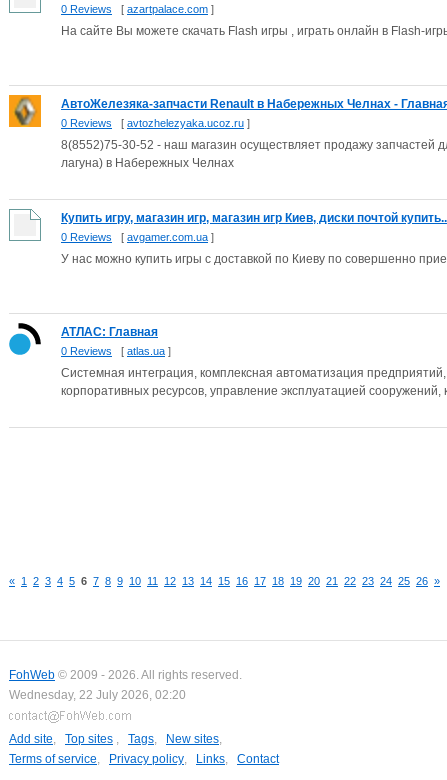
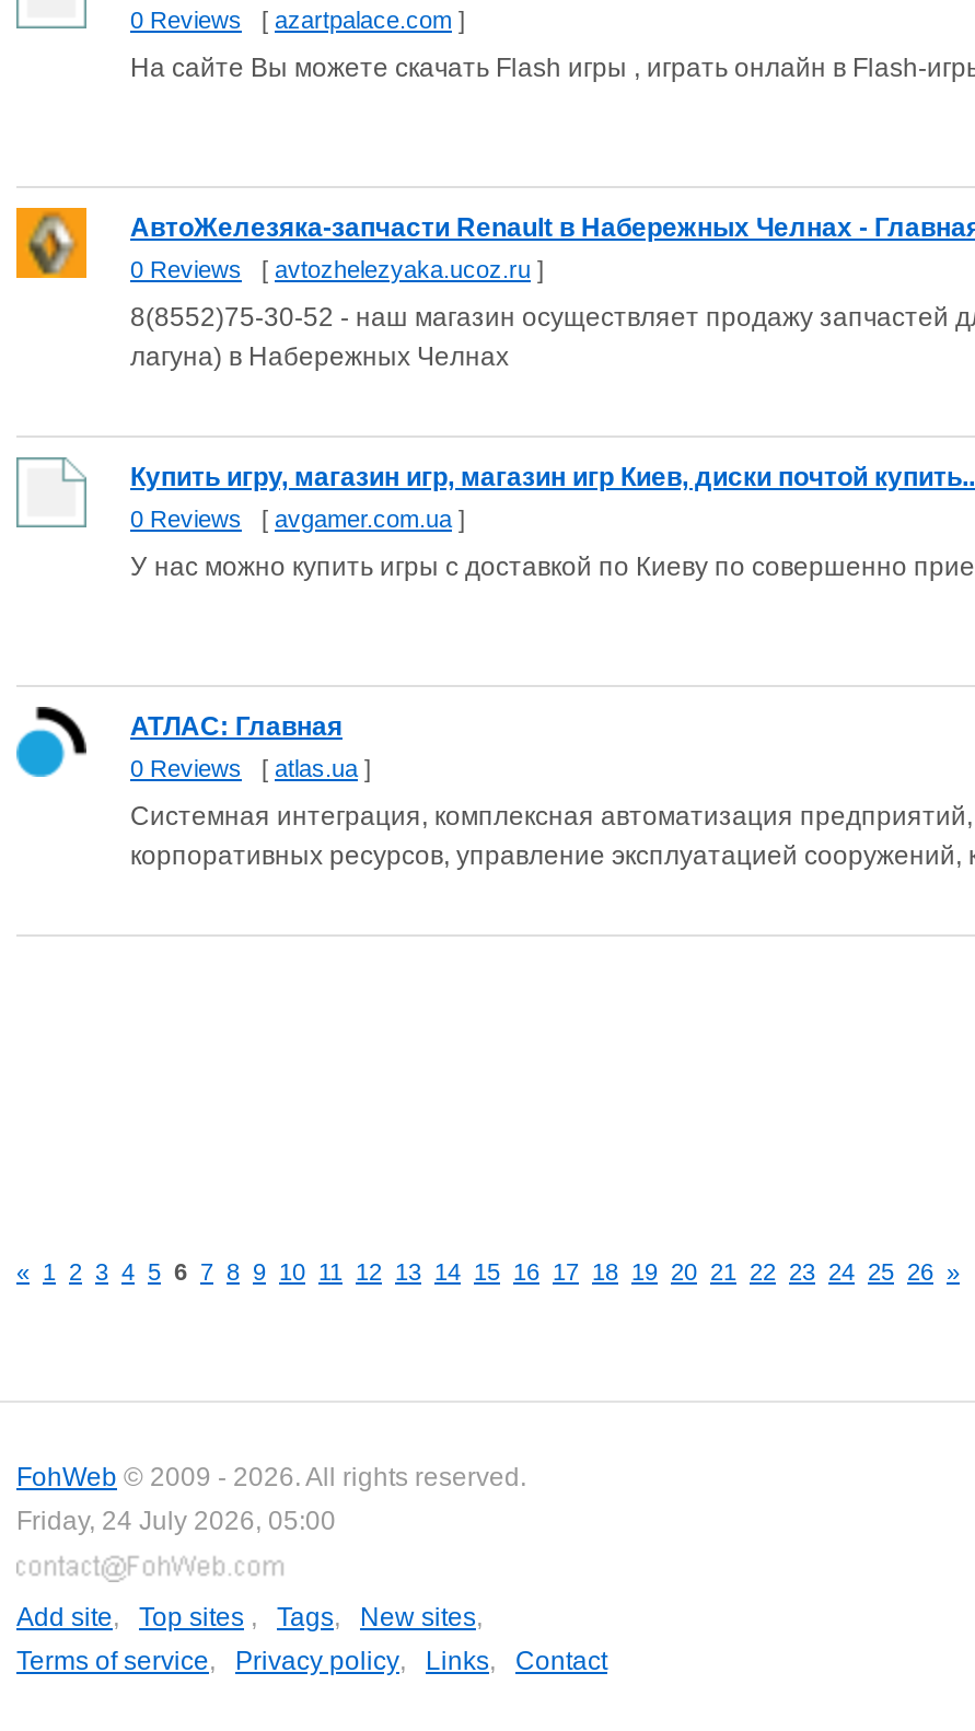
[9,688,186,702] Wednesday, 22 July 2026, 02:20 -> [16,1506,336,1536] Friday, 24 July 2026, 05:00

